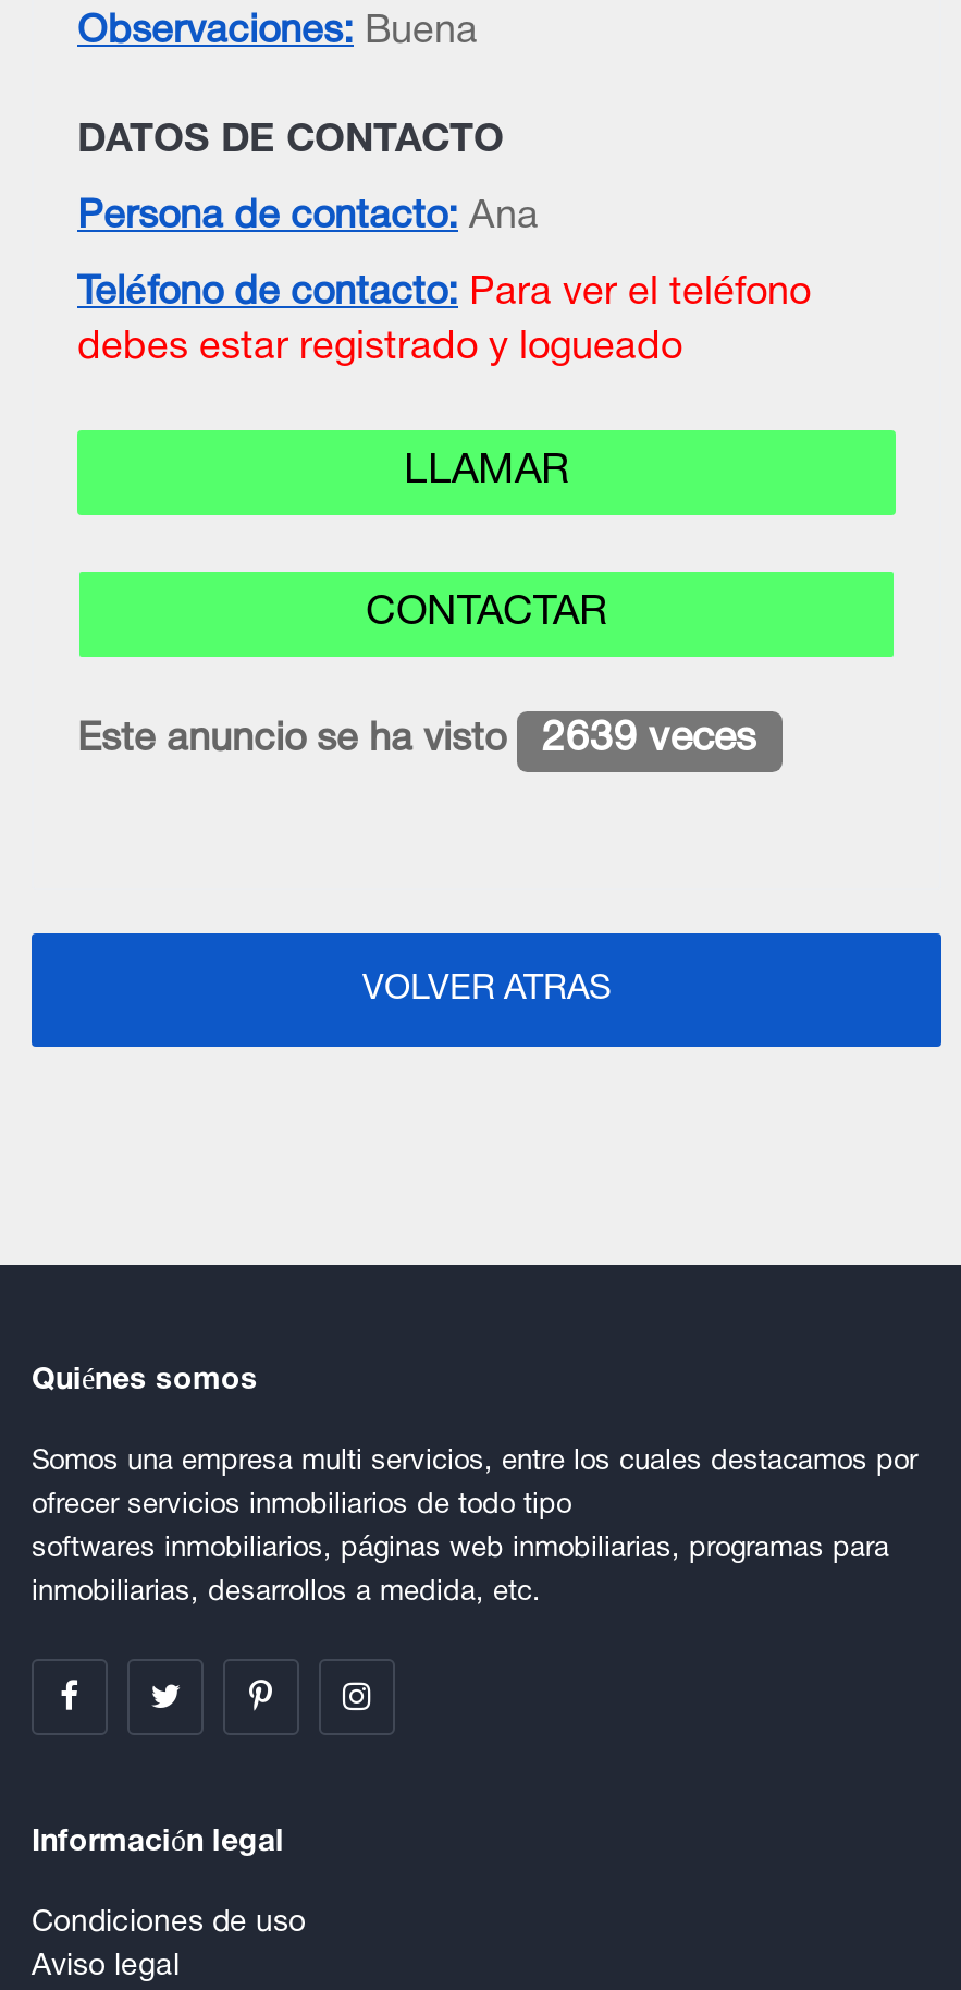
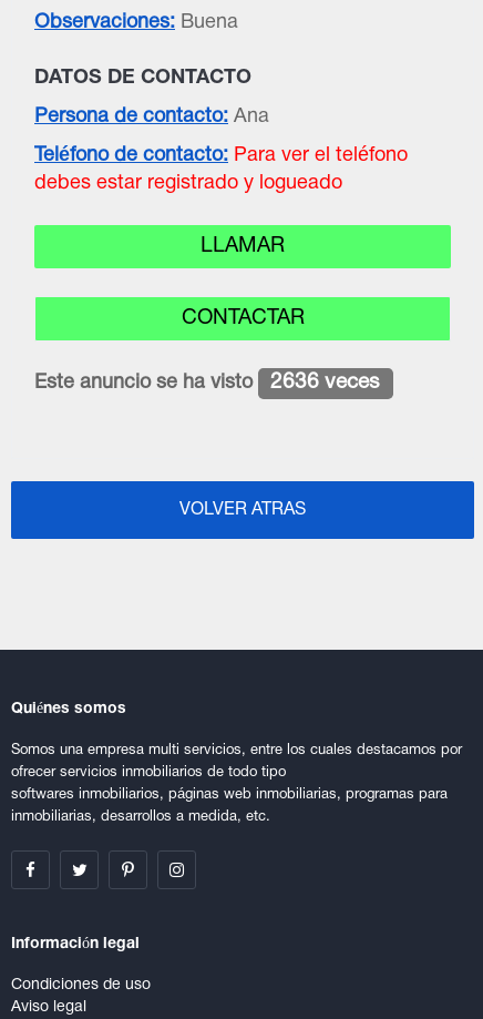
[77,720,757,759] Este anuncio se ha visto 2639 veces -> [34,372,380,392] Este anuncio se ha visto 2636 veces

